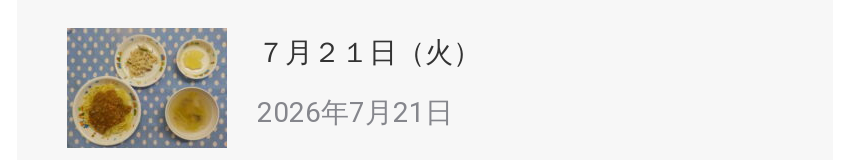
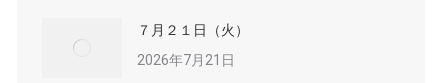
[65,26,229,150] [image] -> none

